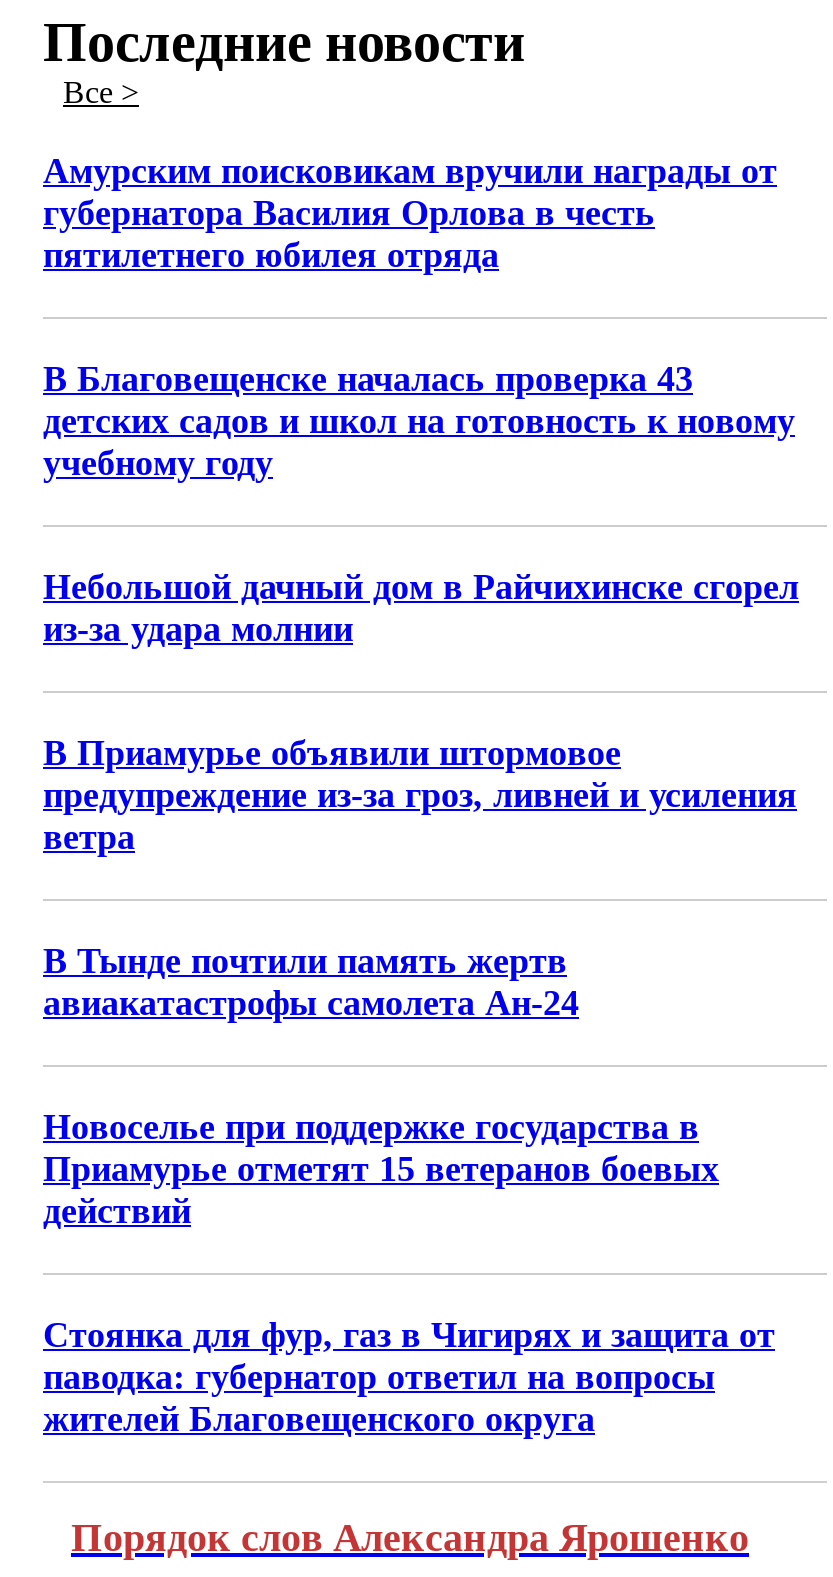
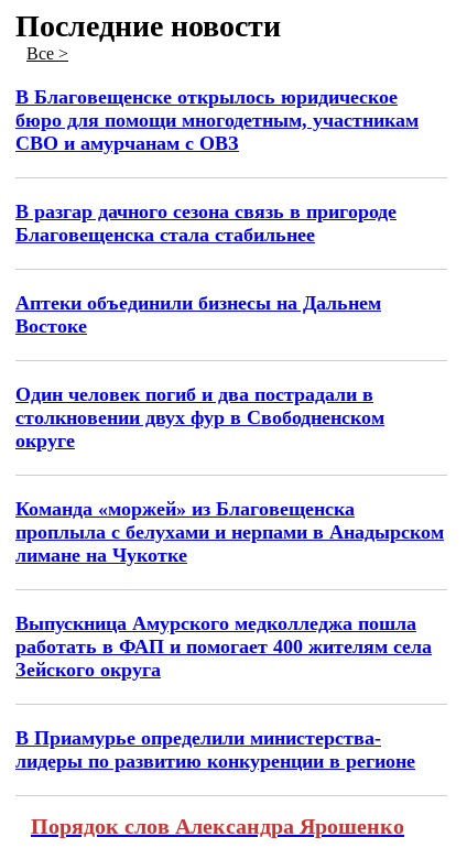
[43,152,777,276] Амурским поисковикам вручили награды от | губернатора Василия Орлова в честь | пятилетнего юбилея отряда -> [15,86,419,155] В Благовещенске открылось юридическое | бюро для помощи многодетным, участникам | СВО и амурчанам с ОВЗ
[43,360,795,484] В Благовещенске началась проверка 43 | детских садов и школ на готовность к новому | учебному году -> [15,201,397,246] В разгар дачного сезона связь в пригороде | Благовещенска стала стабильнее
[43,568,799,650] Небольшой дачный дом в Райчихинске сгорел | из-за удара молнии -> [15,292,381,337] Аптеки объединили бизнесы на Дальнем | Востоке
[43,734,797,858] В Приамурье объявили штормовое | предупреждение из-за гроз, ливней и усиления | ветра -> [15,384,384,452] Один человек погиб и два пострадали в | столкновении двух фур в Свободненском | округе
[43,942,579,1024] В Тынде почтили память жертв | авиакатастрофы самолета Ан-24 -> [15,498,444,566] Команда «моржей» из Благовещенска | проплыла с белухами и нерпами в Анадырском | лимане на Чукотке
[43,1108,719,1232] Новоселье при поддержке государства в | Приамурье отметят 15 ветеранов боевых | действий -> [15,613,432,681] Выпускница Амурского медколледжа пошла | работать в ФАП и помогает 400 жителям села | Зейского округа
[43,1316,775,1440] Стоянка для фур, газ в Чигирях и защита от | паводка: губернатор ответил на вопросы | жителей Благовещенского округа -> [15,727,415,772] В Приамурье определили министерства- | лидеры по развитию конкуренции в регионе

